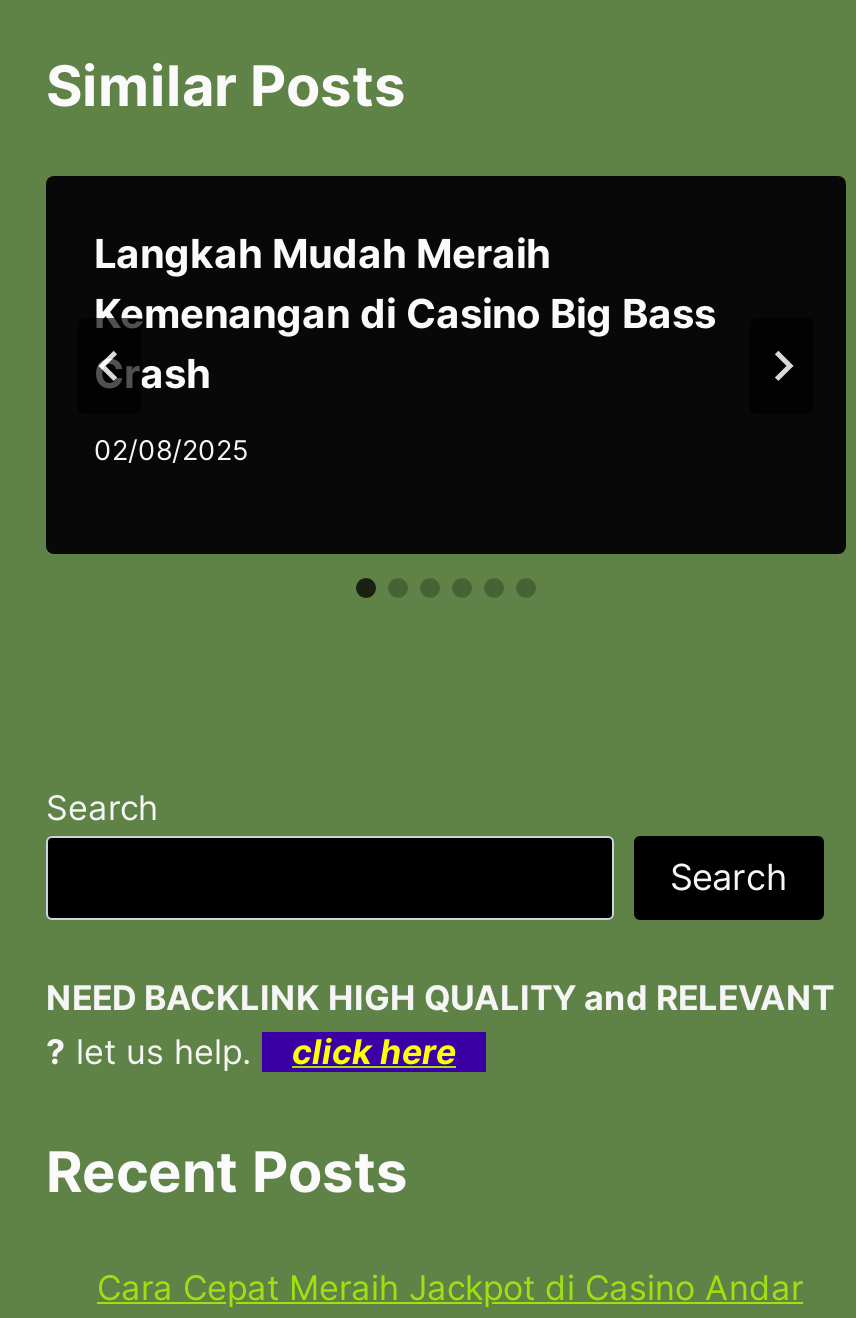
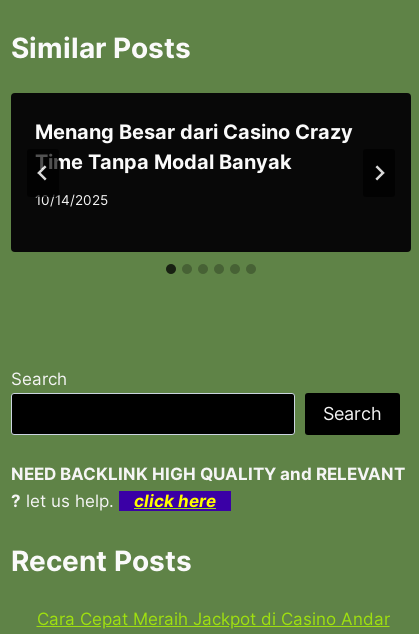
[94,230,716,398] Langkah Mudah Meraih | Kemenangan di Casino Big Bass | Crash -> [35,120,353,174] Menang Besar dari Casino Crazy | Time Tanpa Modal Banyak
[94,435,248,467] 02/08/2025 -> [35,192,108,208] 10/14/2025

